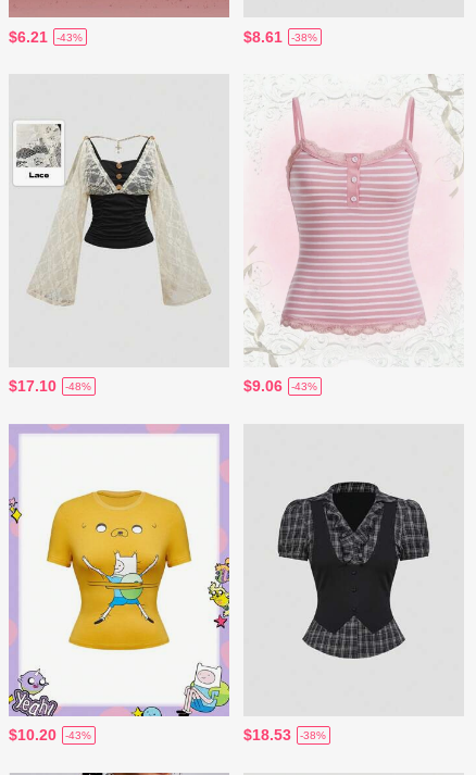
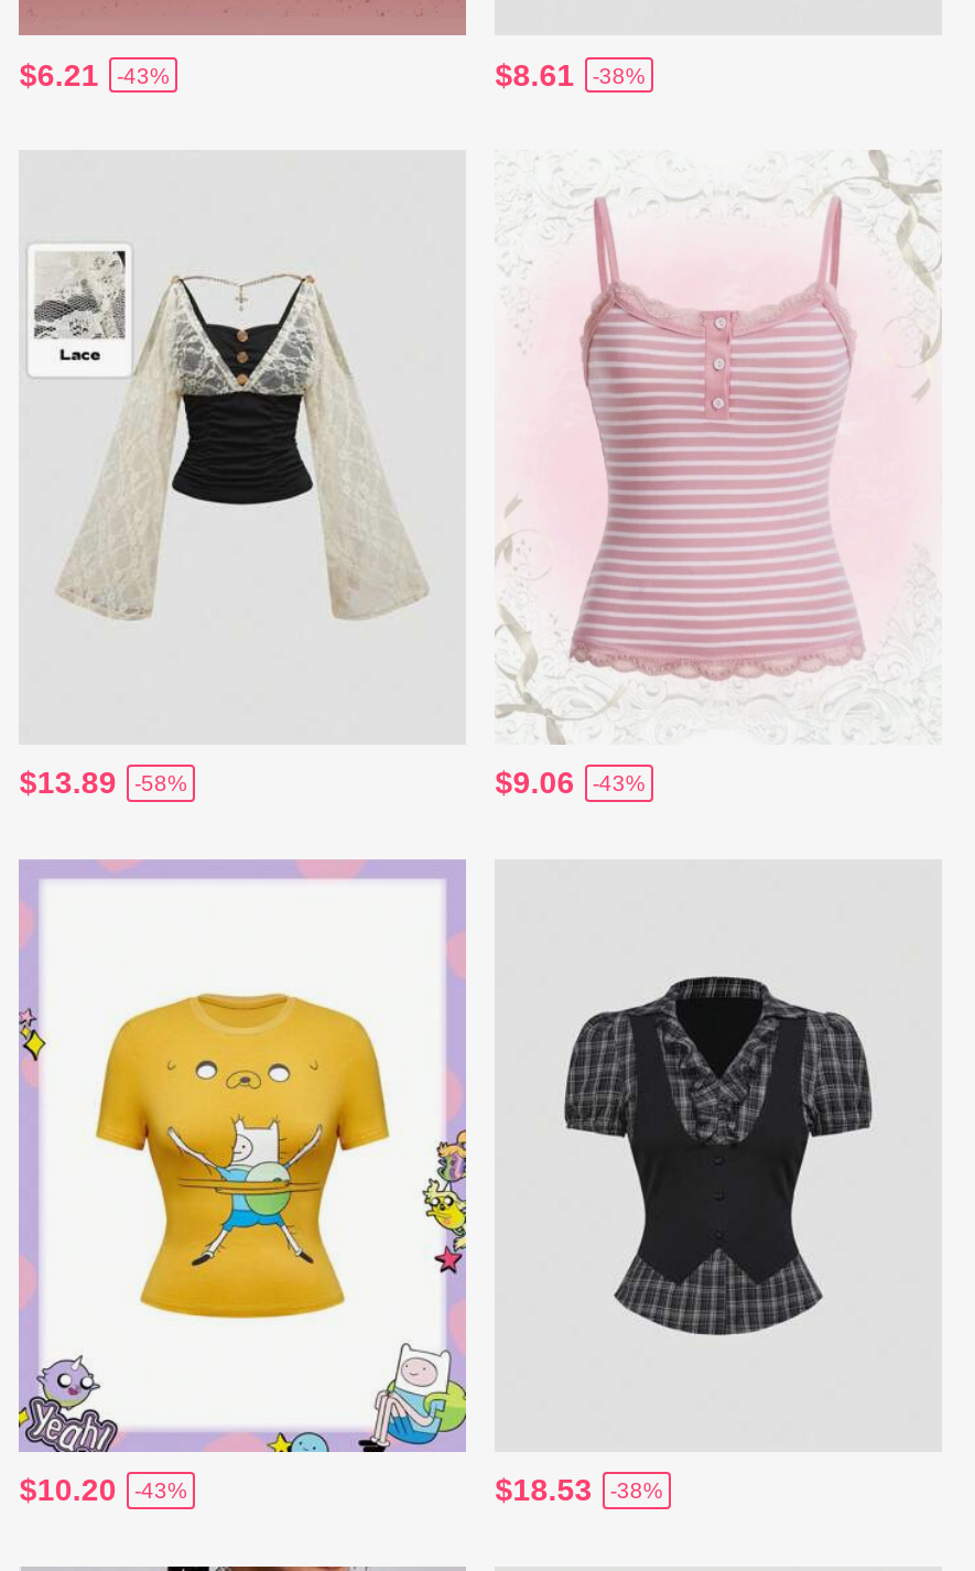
[9,377,57,394] $17.10 -> [19,764,116,800] $13.89
[66,381,92,392] -48% -> [134,771,187,796] -58%

